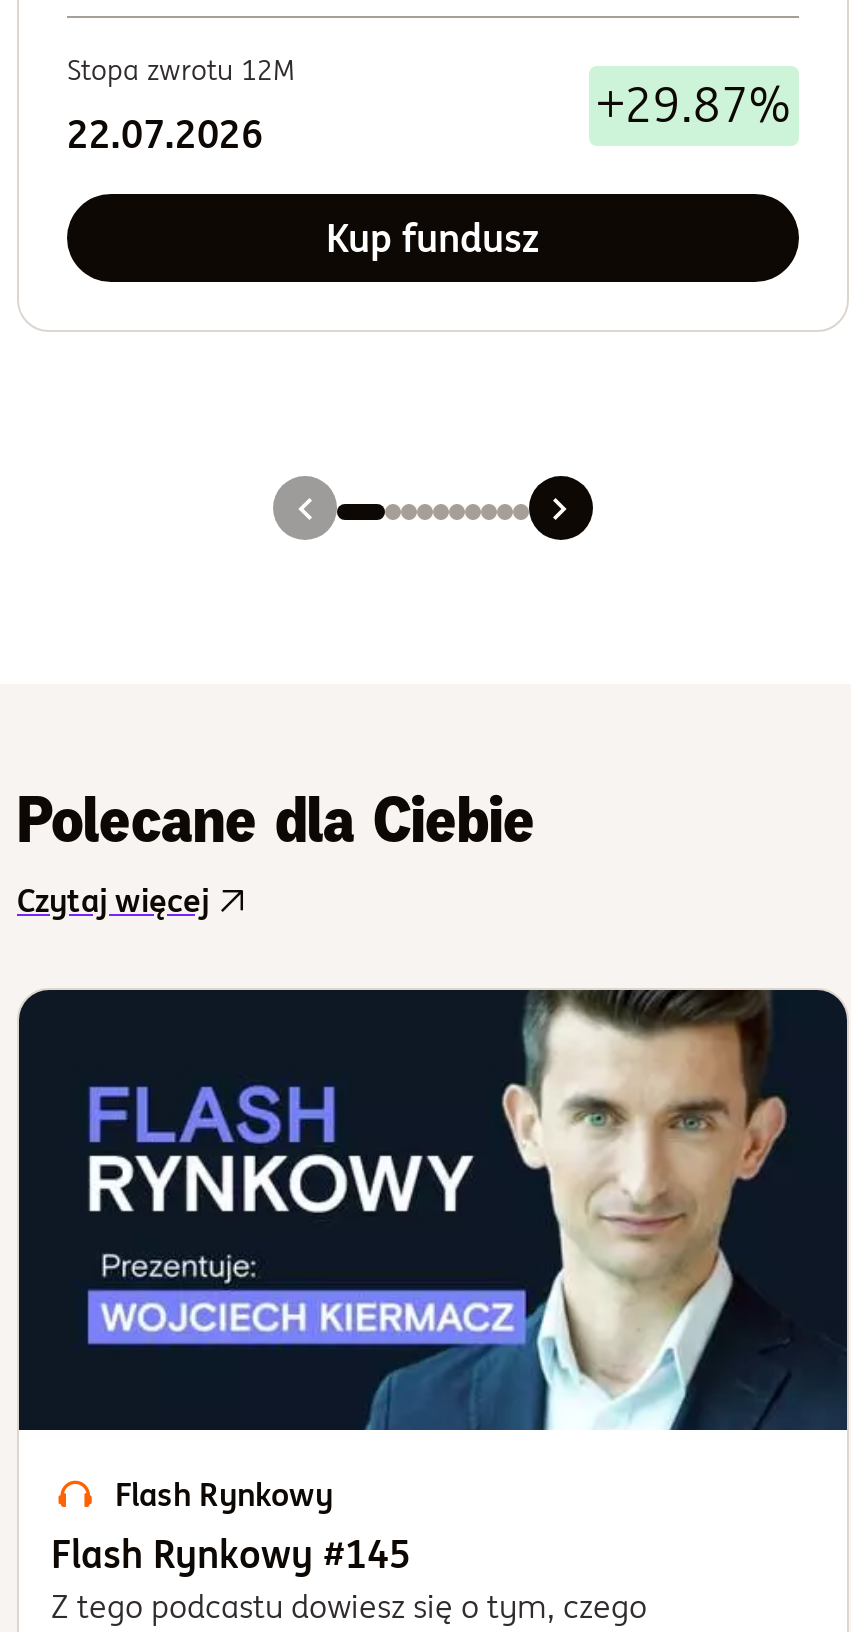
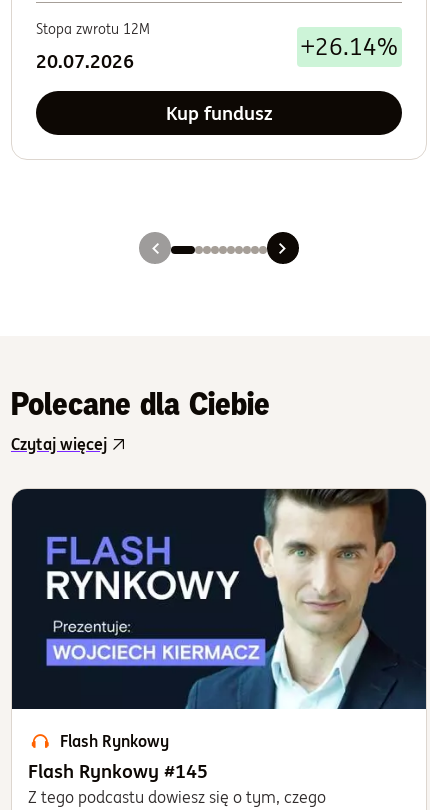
[597,74,791,136] +29.87% -> [301,31,398,62] +26.14%
[67,110,263,158] 22.07.2026 -> [36,49,134,73] 20.07.2026

